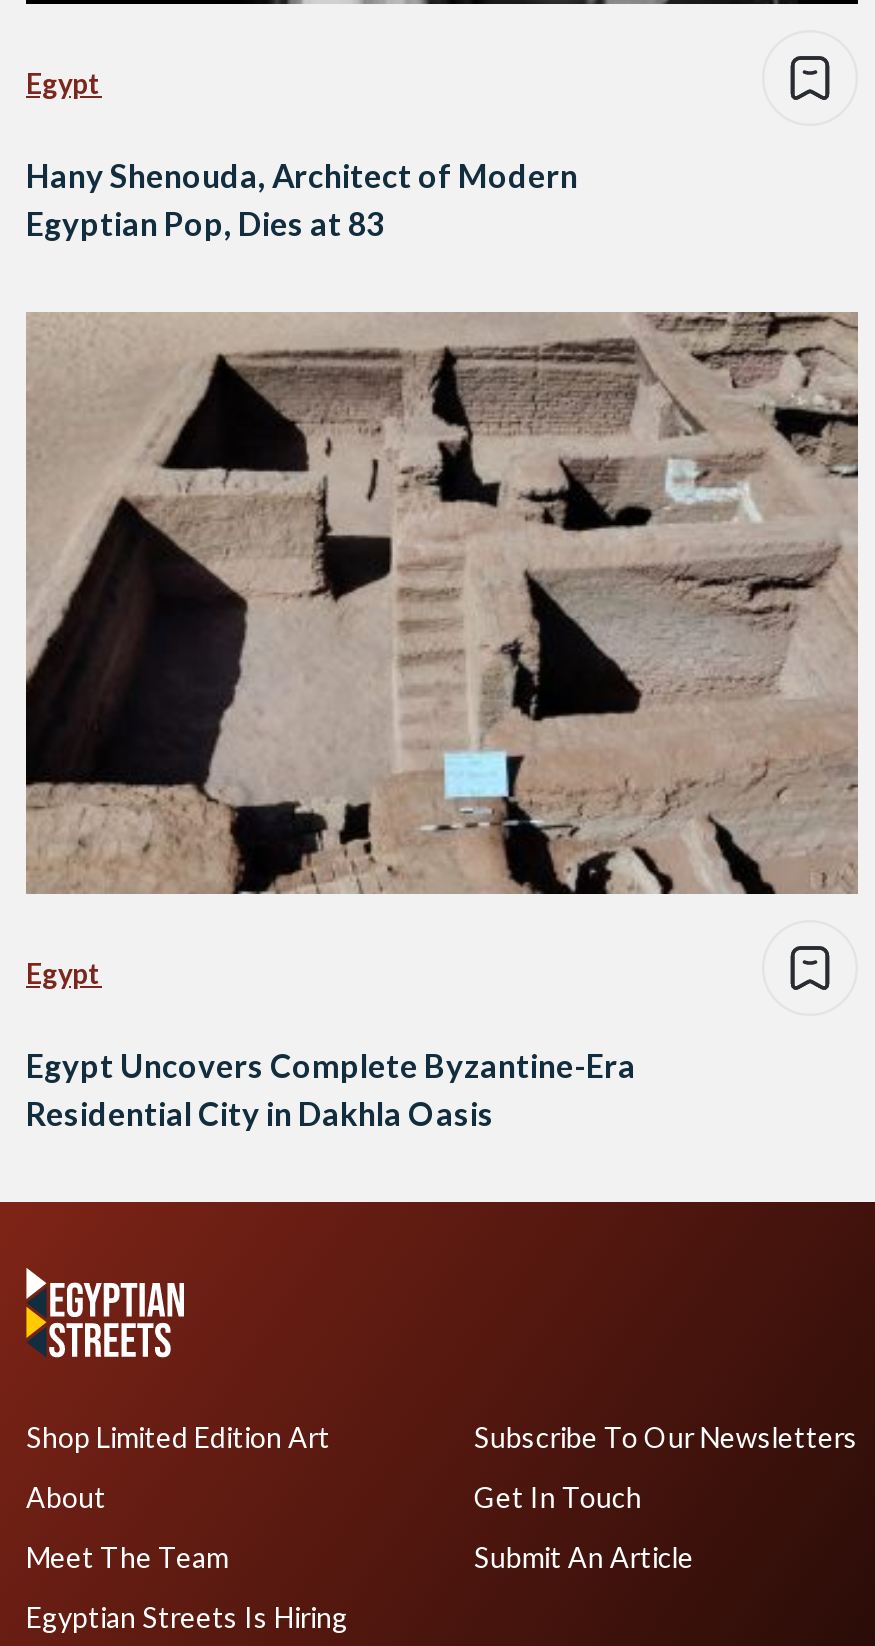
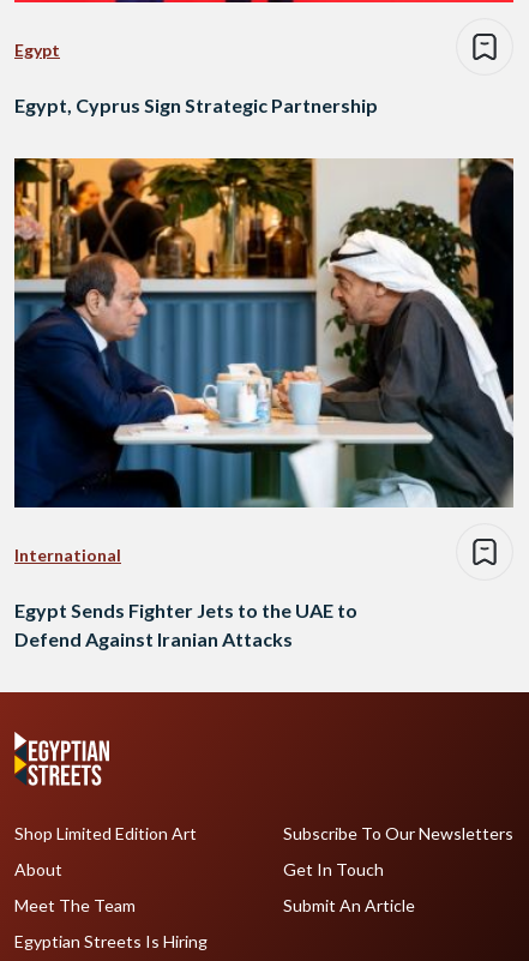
[26,156,578,242] Hany Shenouda, Architect of Modern | Egyptian Pop, Dies at 83 -> [14,94,378,117] Egypt, Cyprus Sign Strategic Partnership
[24,312,860,991] [image] | Egypt -> [13,158,515,565] [image] | International
[26,1047,636,1133] Egypt Uncovers Complete Byzantine-Era | Residential City in Dakhla Oasis -> [14,599,357,651] Egypt Sends Fighter Jets to the UAE to | Defend Against Iranian Attacks

